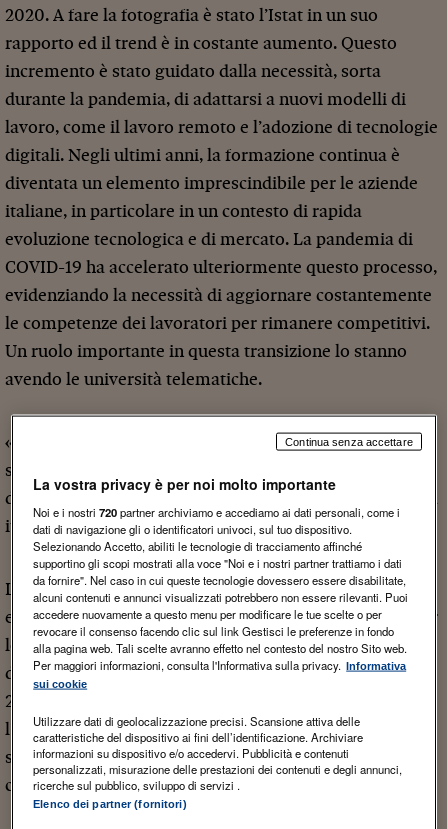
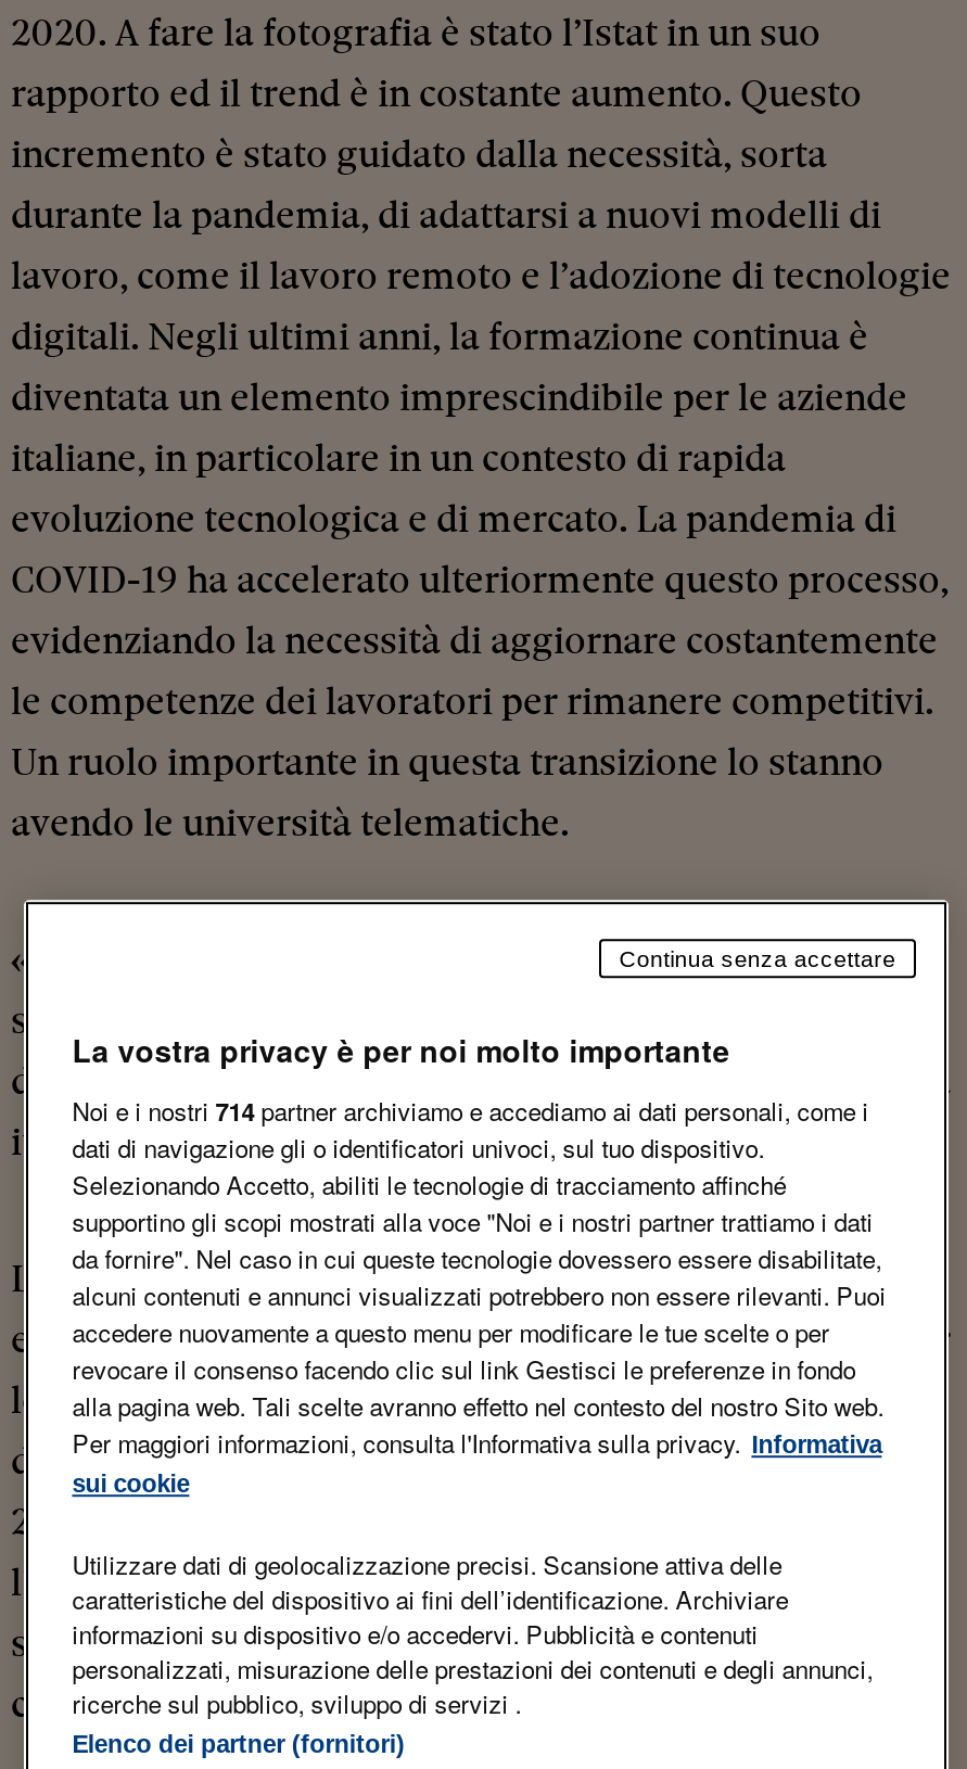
[33,504,400,520] Noi e i nostri 720 partner archiviamo e accediamo ai dati personali, come i -> [72,1093,869,1128] Noi e i nostri 714 partner archiviamo e accediamo ai dati personali, come i

